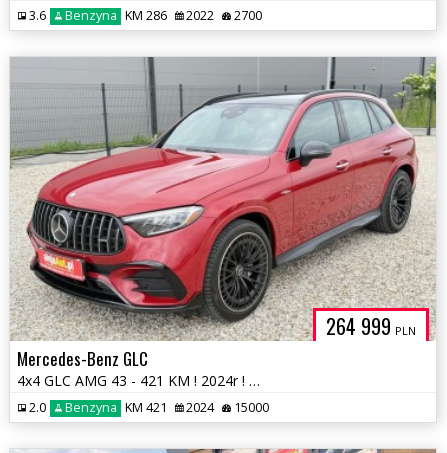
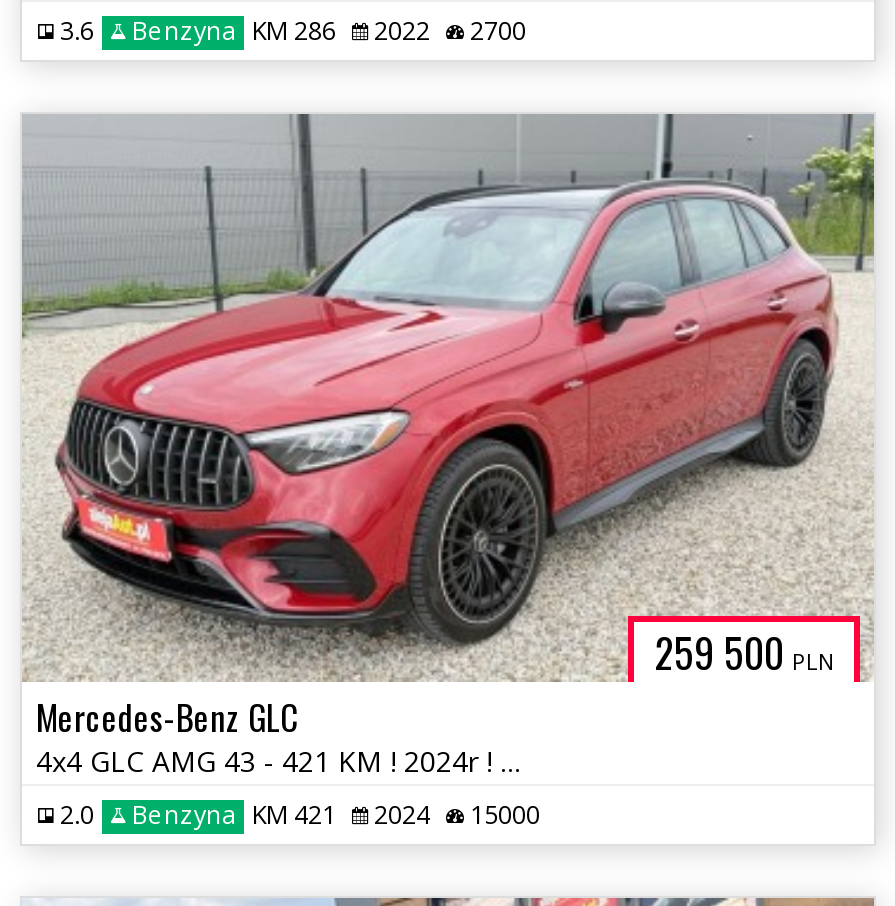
[326,311,416,341] 264 999 PLN -> [654,622,834,682] 259 500 PLN

